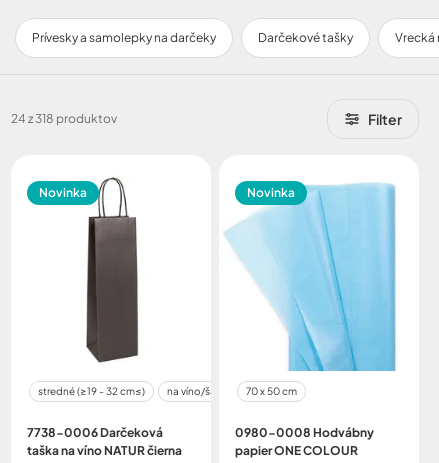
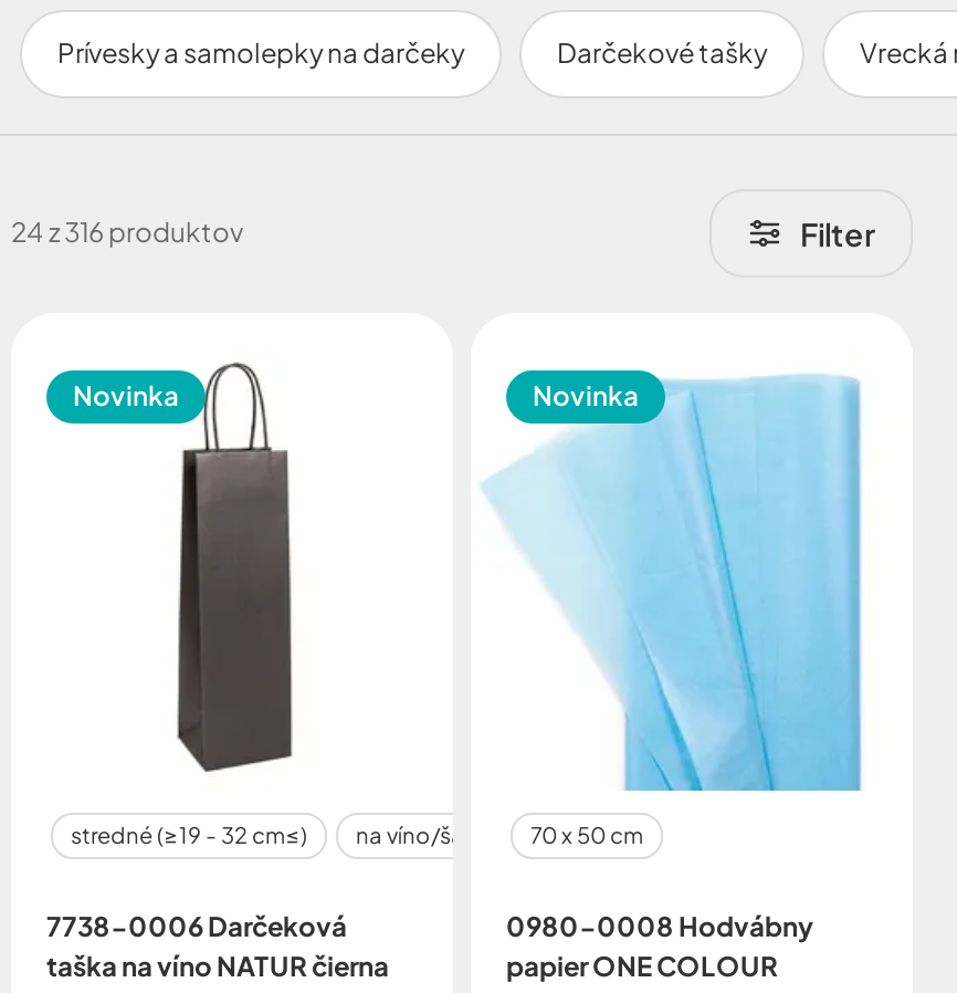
[11,111,117,126] 24 z 318 produktov -> [11,216,243,249] 24 z 316 produktov

